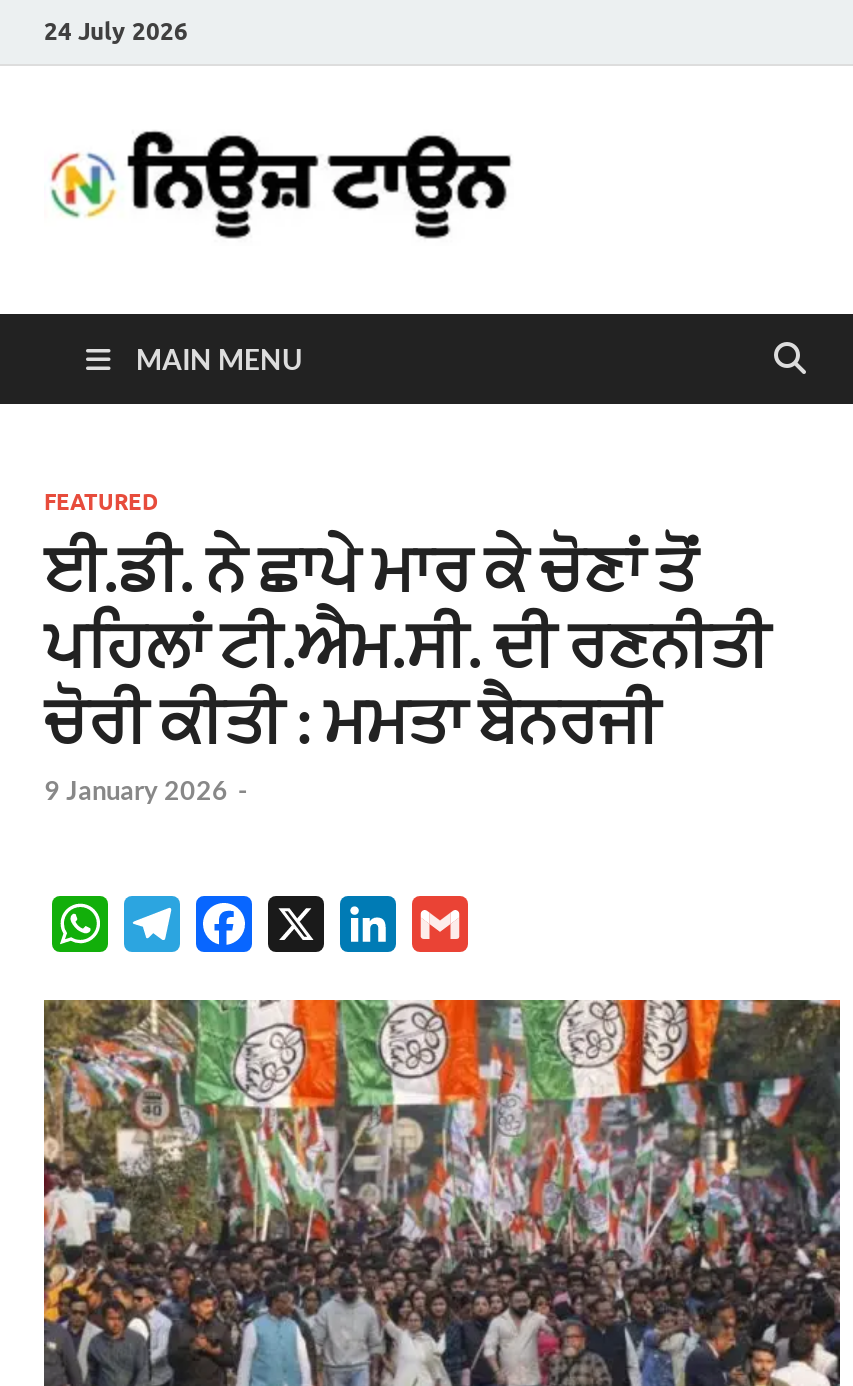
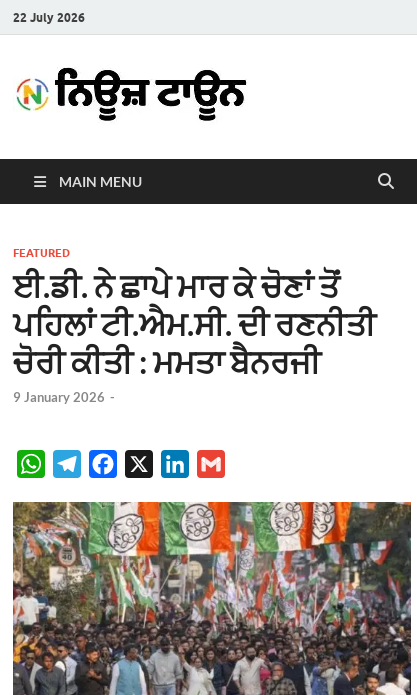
[44,15,188,45] 24 July 2026 -> [13,9,85,24] 22 July 2026

